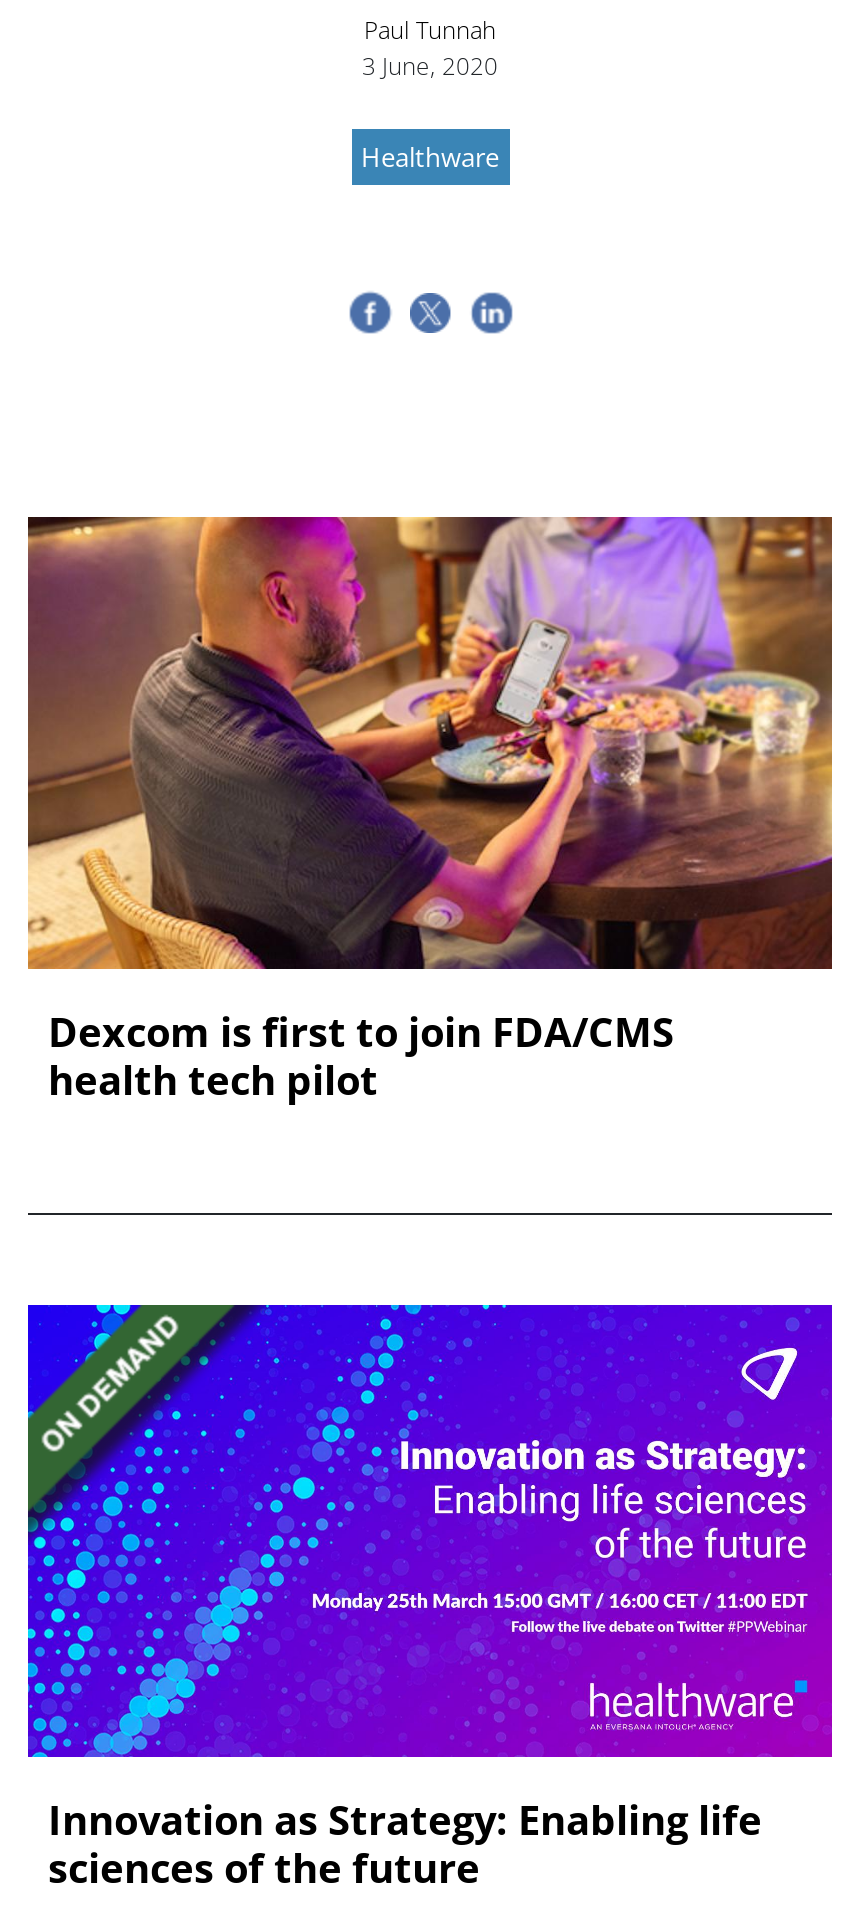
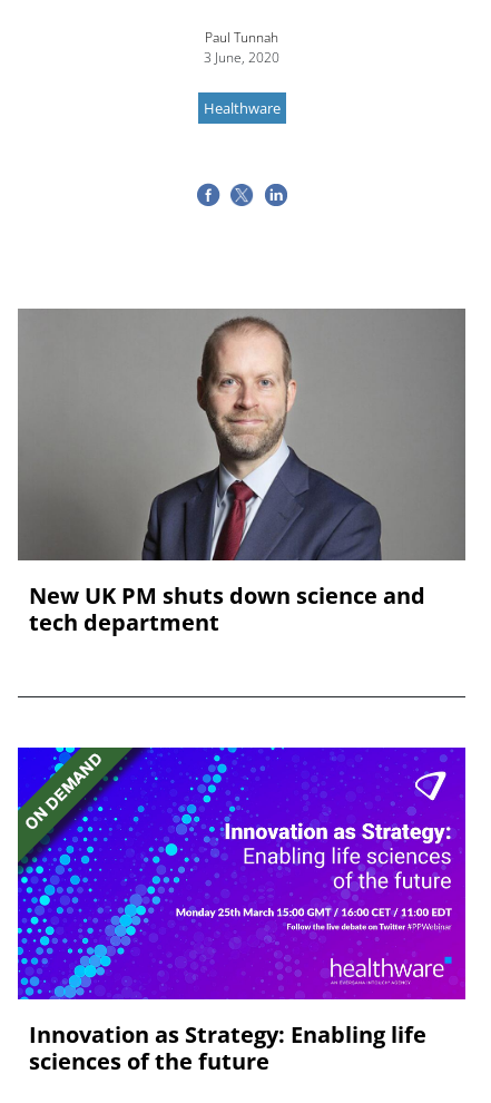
[26,515,832,1107] [image] | Dexcom is first to join FDA/CMS | health tech pilot -> [17,308,465,637] [image] | New UK PM shuts down science and | tech department

